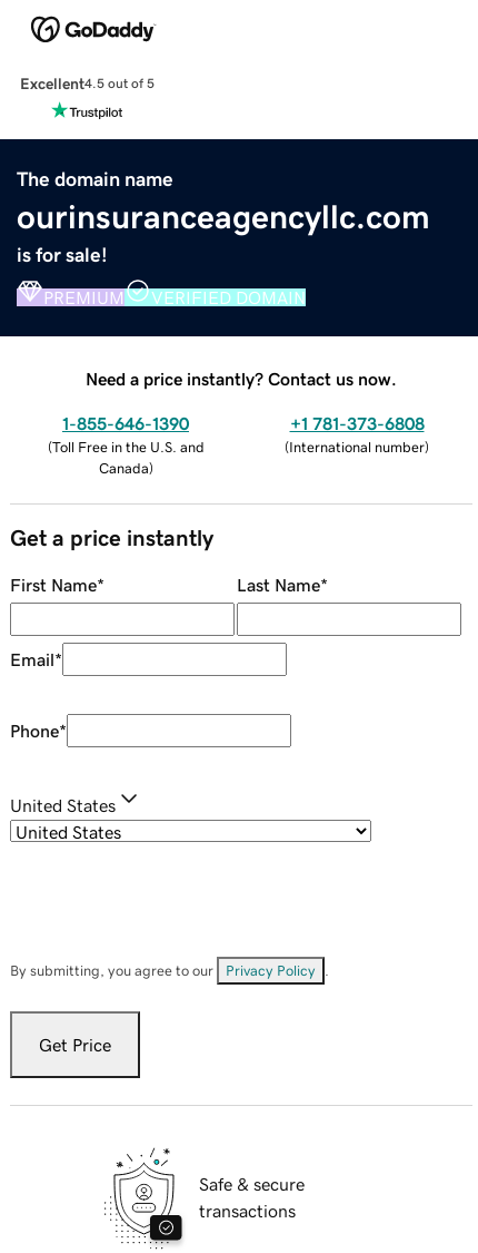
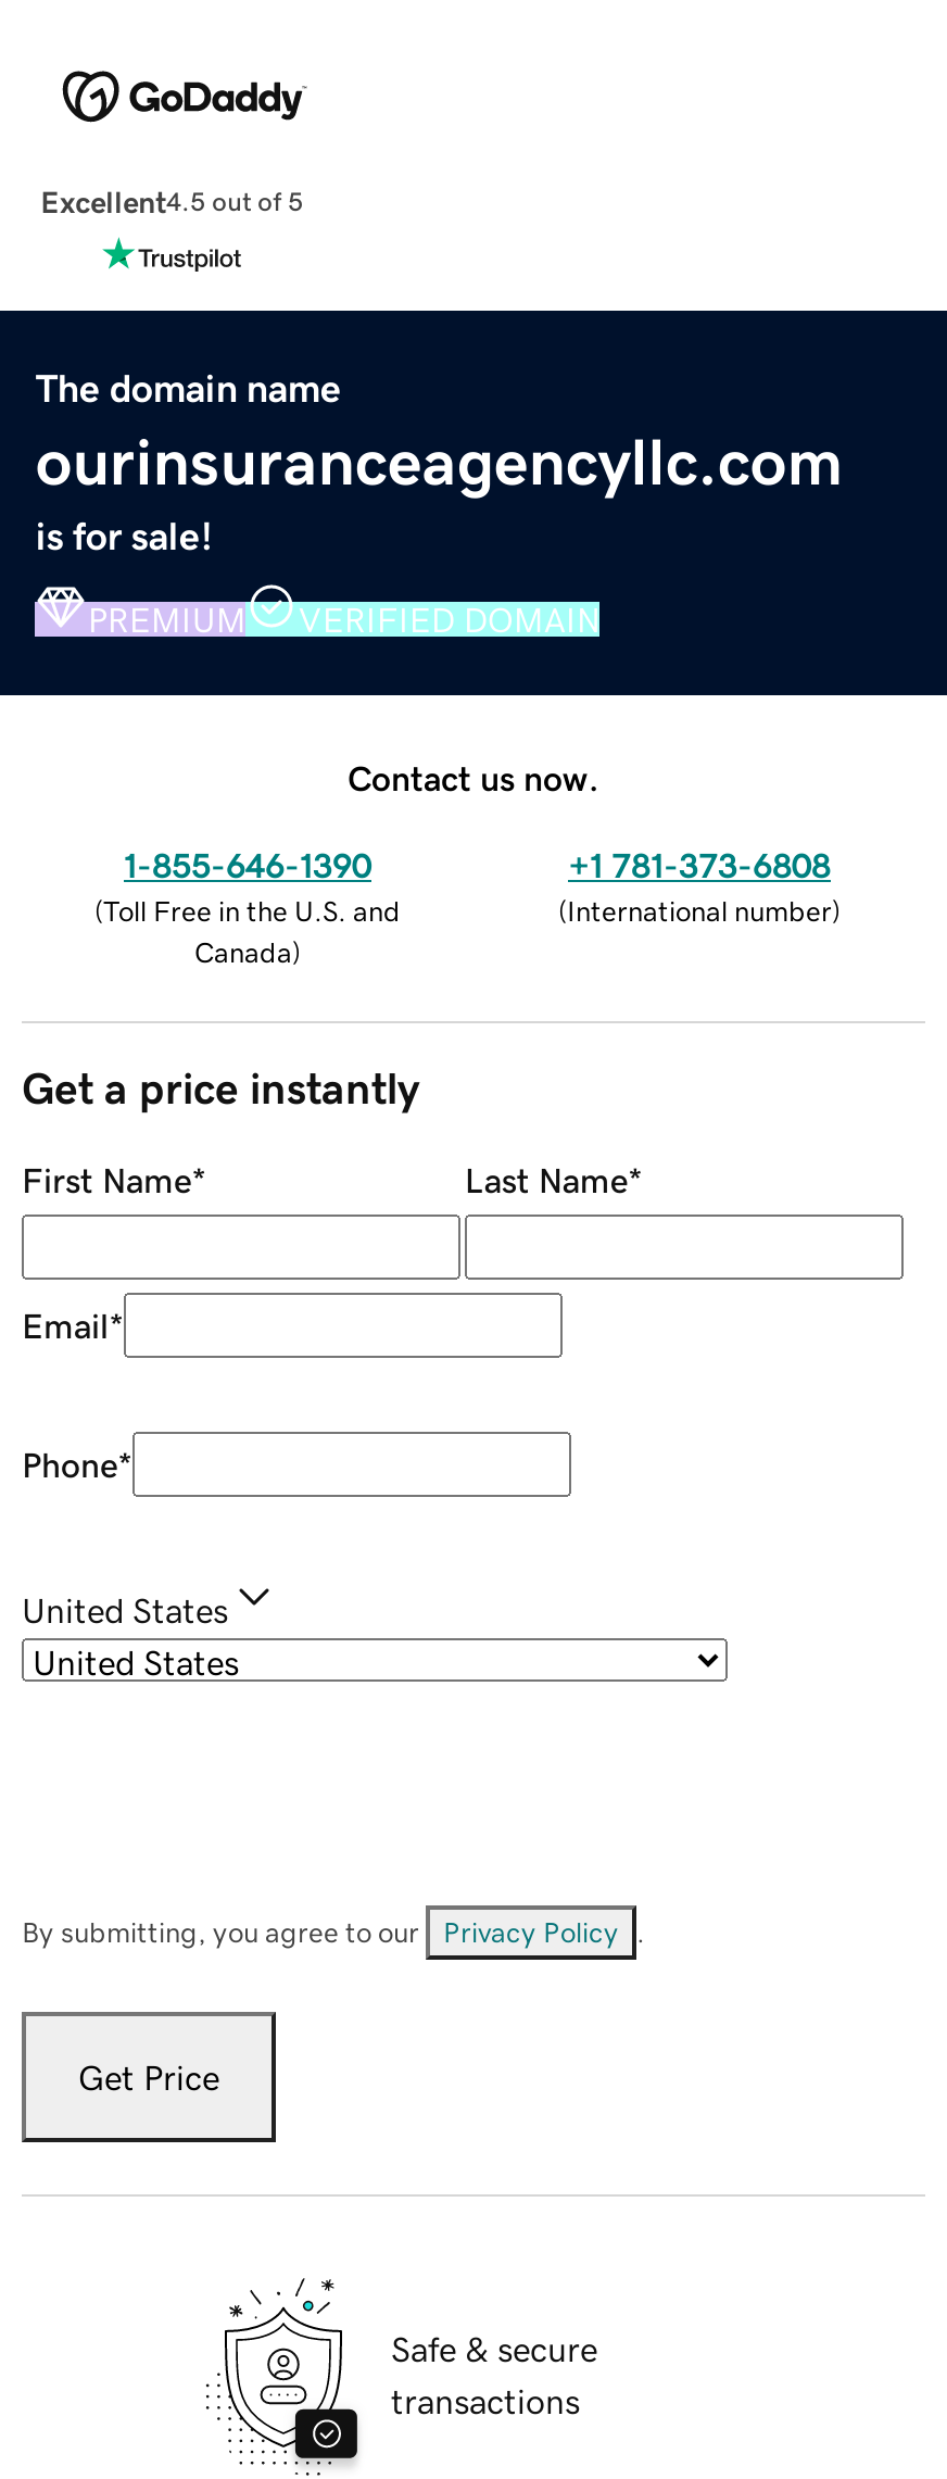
[86,369,397,387] Need a price instantly? Contact us now. -> [348,760,599,794] Contact us now.

